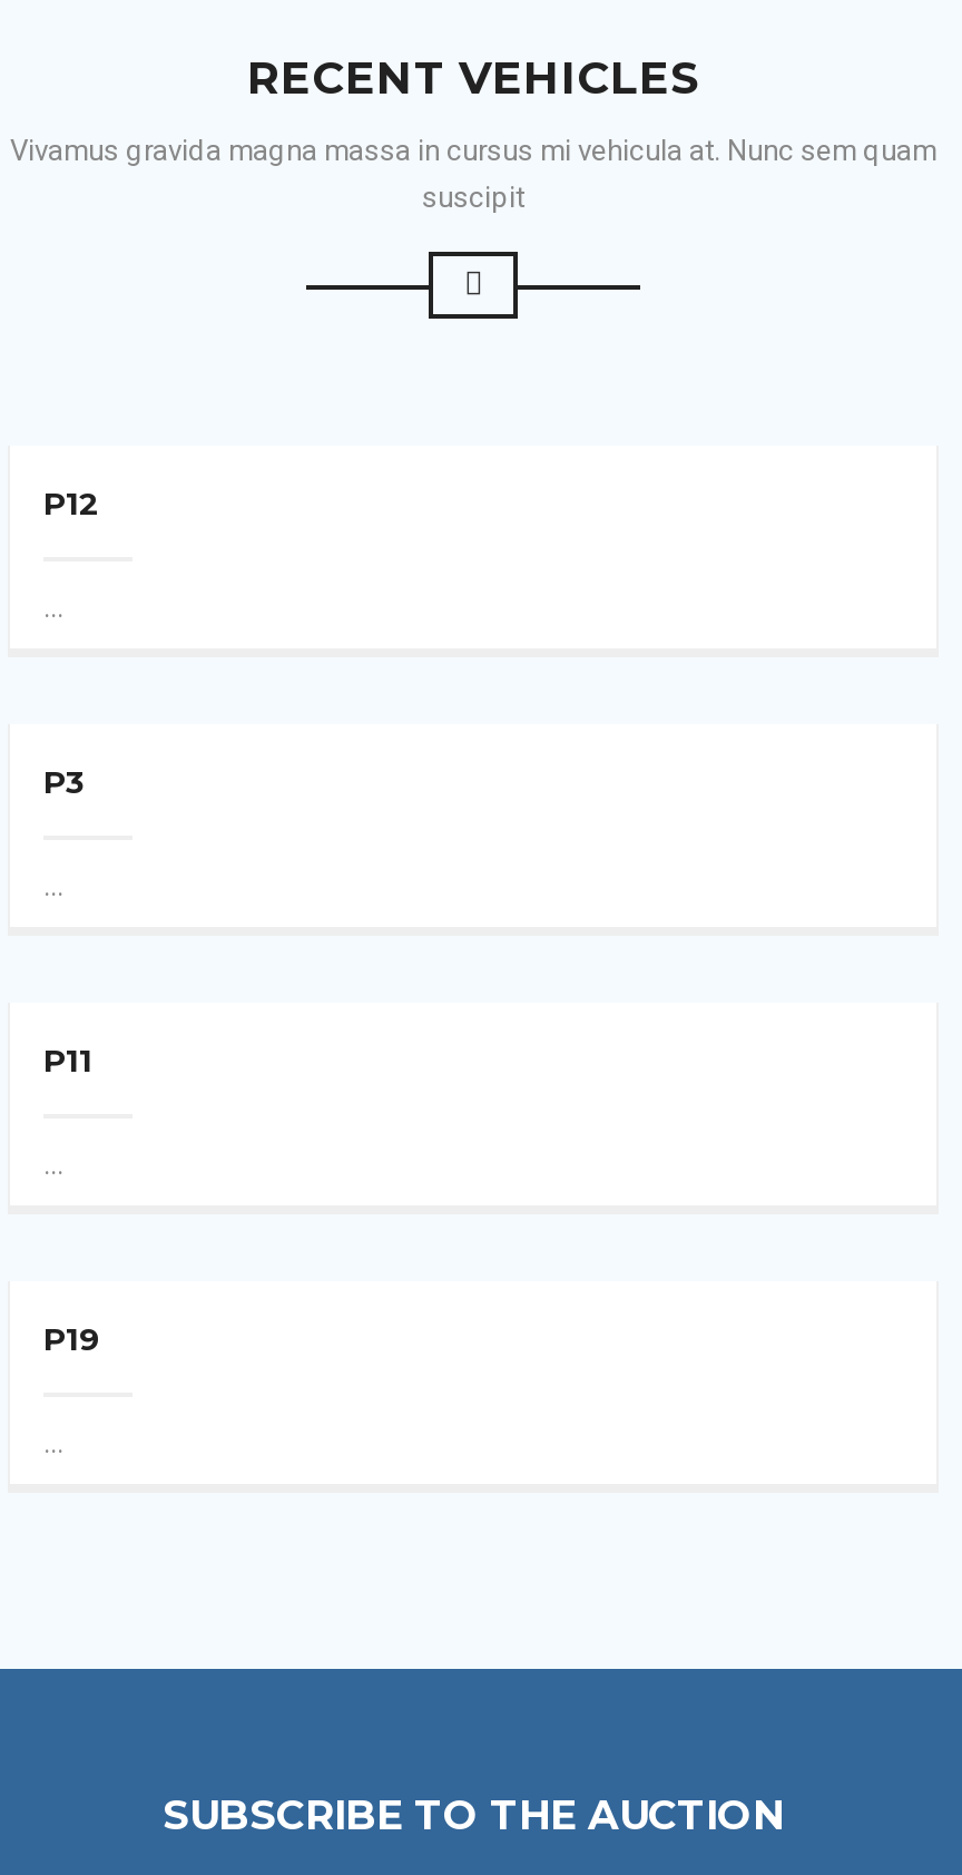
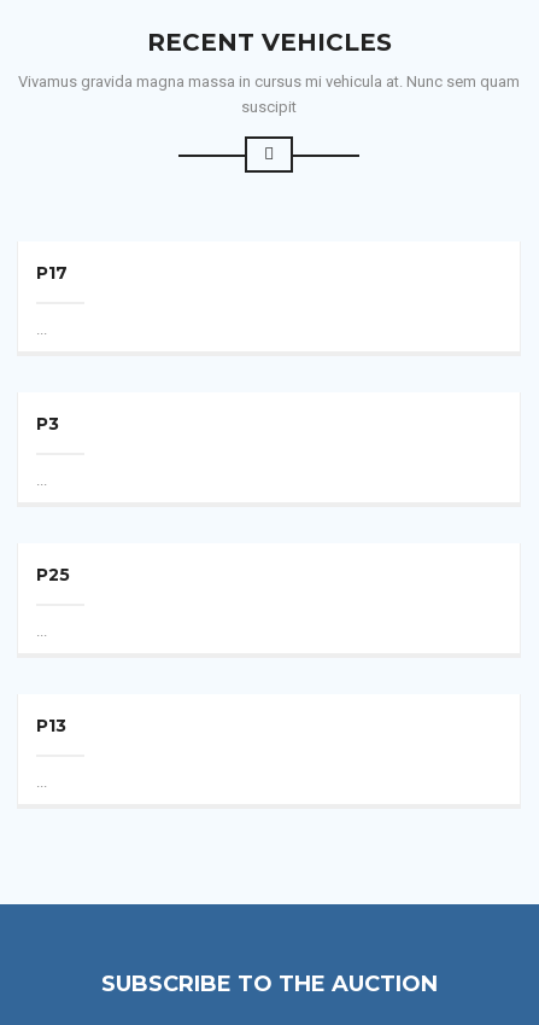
[43,483,99,523] P12 -> [36,262,68,283] P17
[43,1040,92,1080] P11 -> [36,563,70,585] P25
[43,1318,101,1358] P19 -> [36,714,66,736] P13

